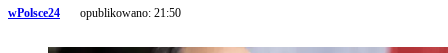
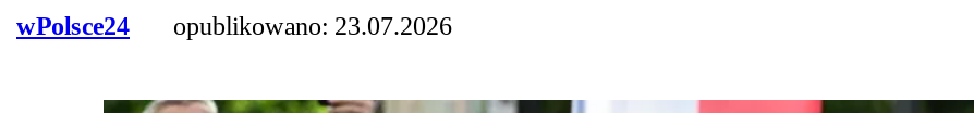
[80,6,181,20] opublikowano: 21:50 -> [173,12,452,42] opublikowano: 23.07.2026

